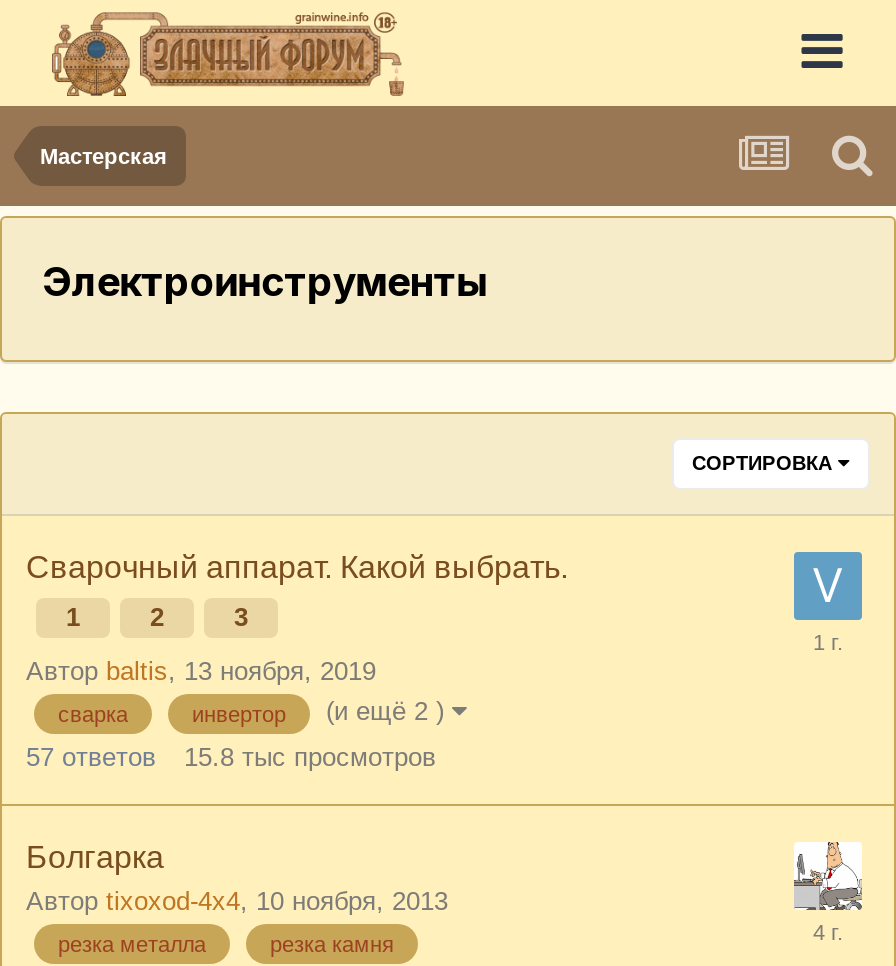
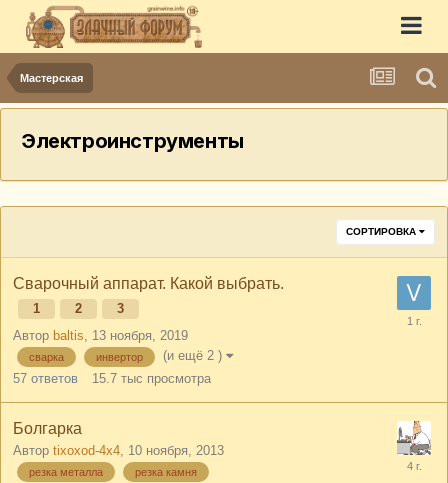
[184,741,436,771] 15.8 тыс просмотров -> [92,371,211,386] 15.7 тыс просмотра

